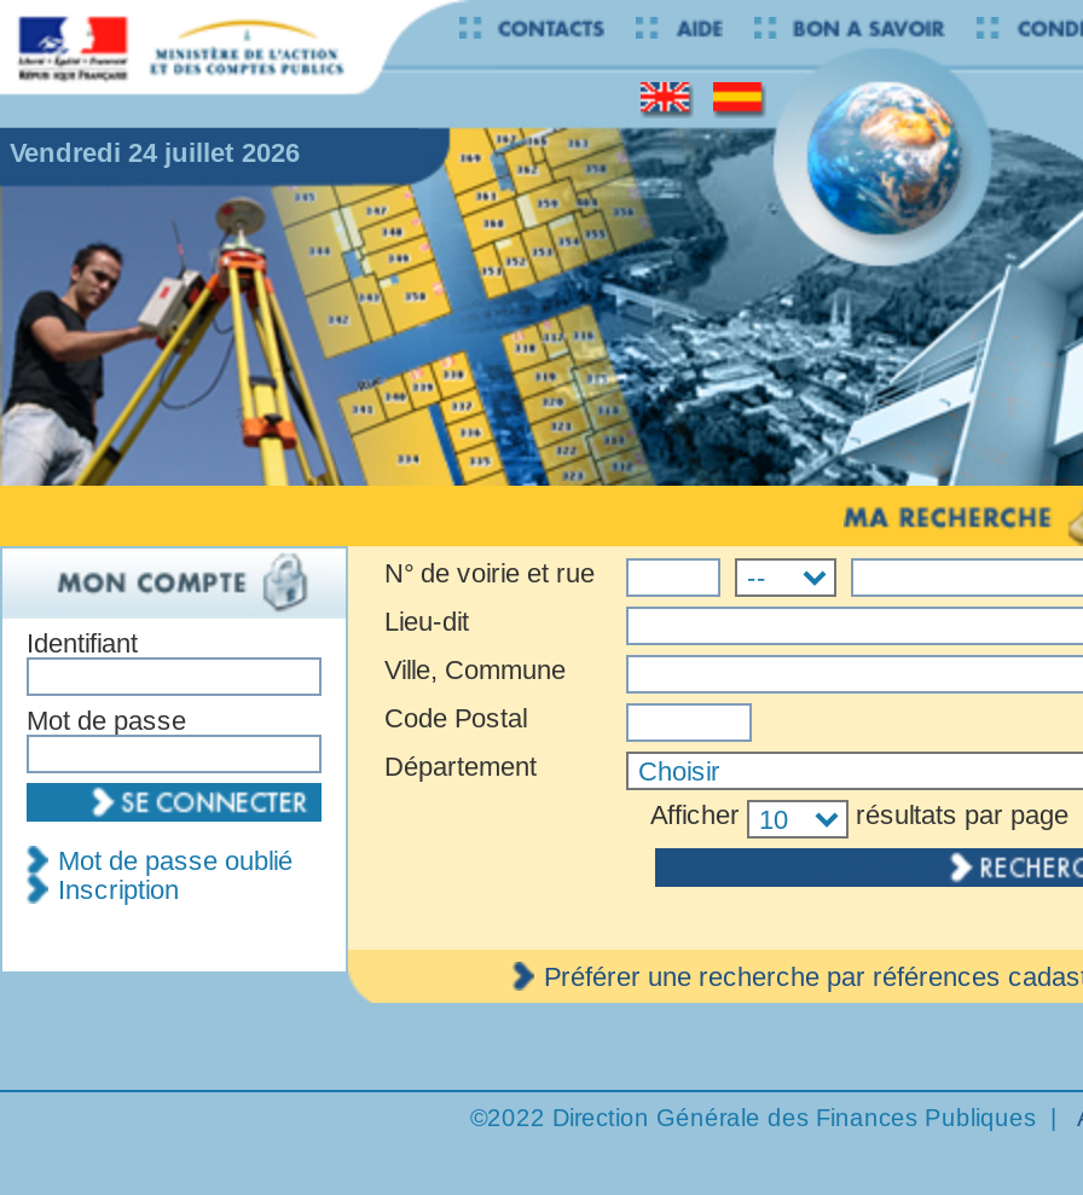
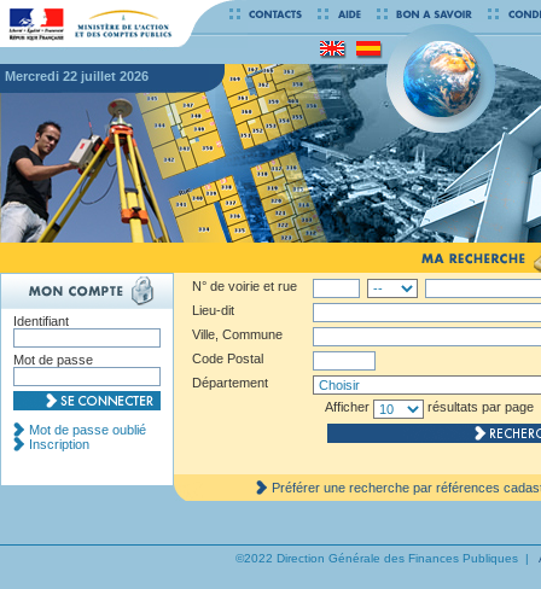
[24,138,300,167] vendredi 24 juillet 2026 -> [16,69,149,83] mercredi 22 juillet 2026

